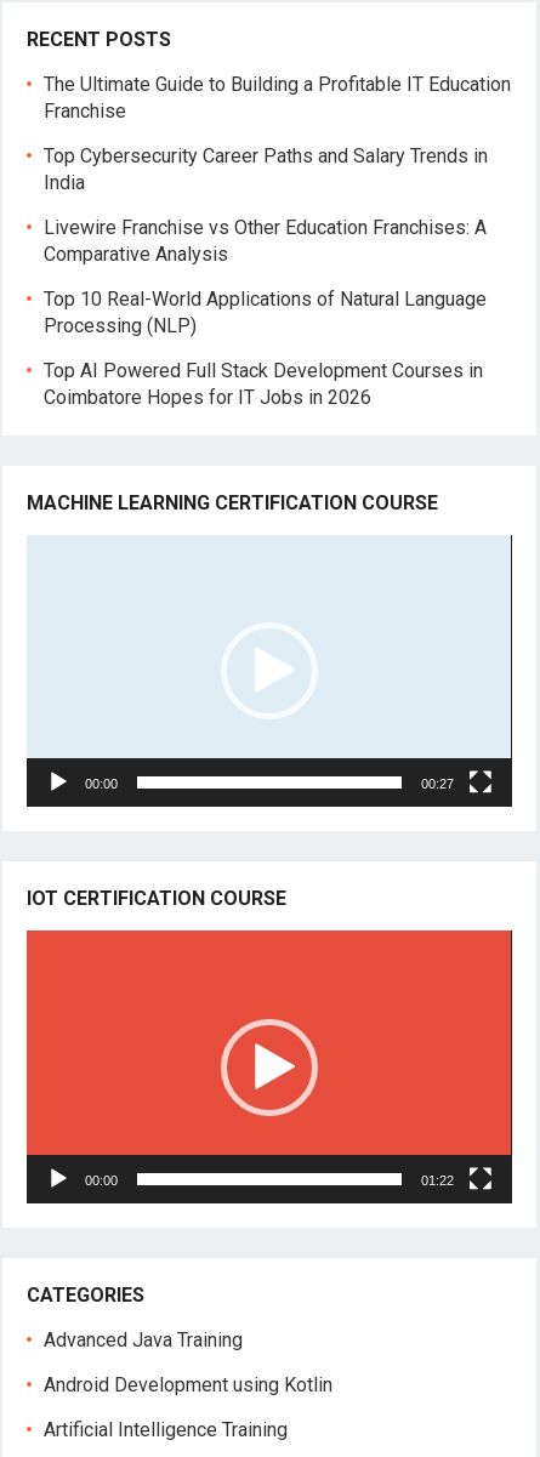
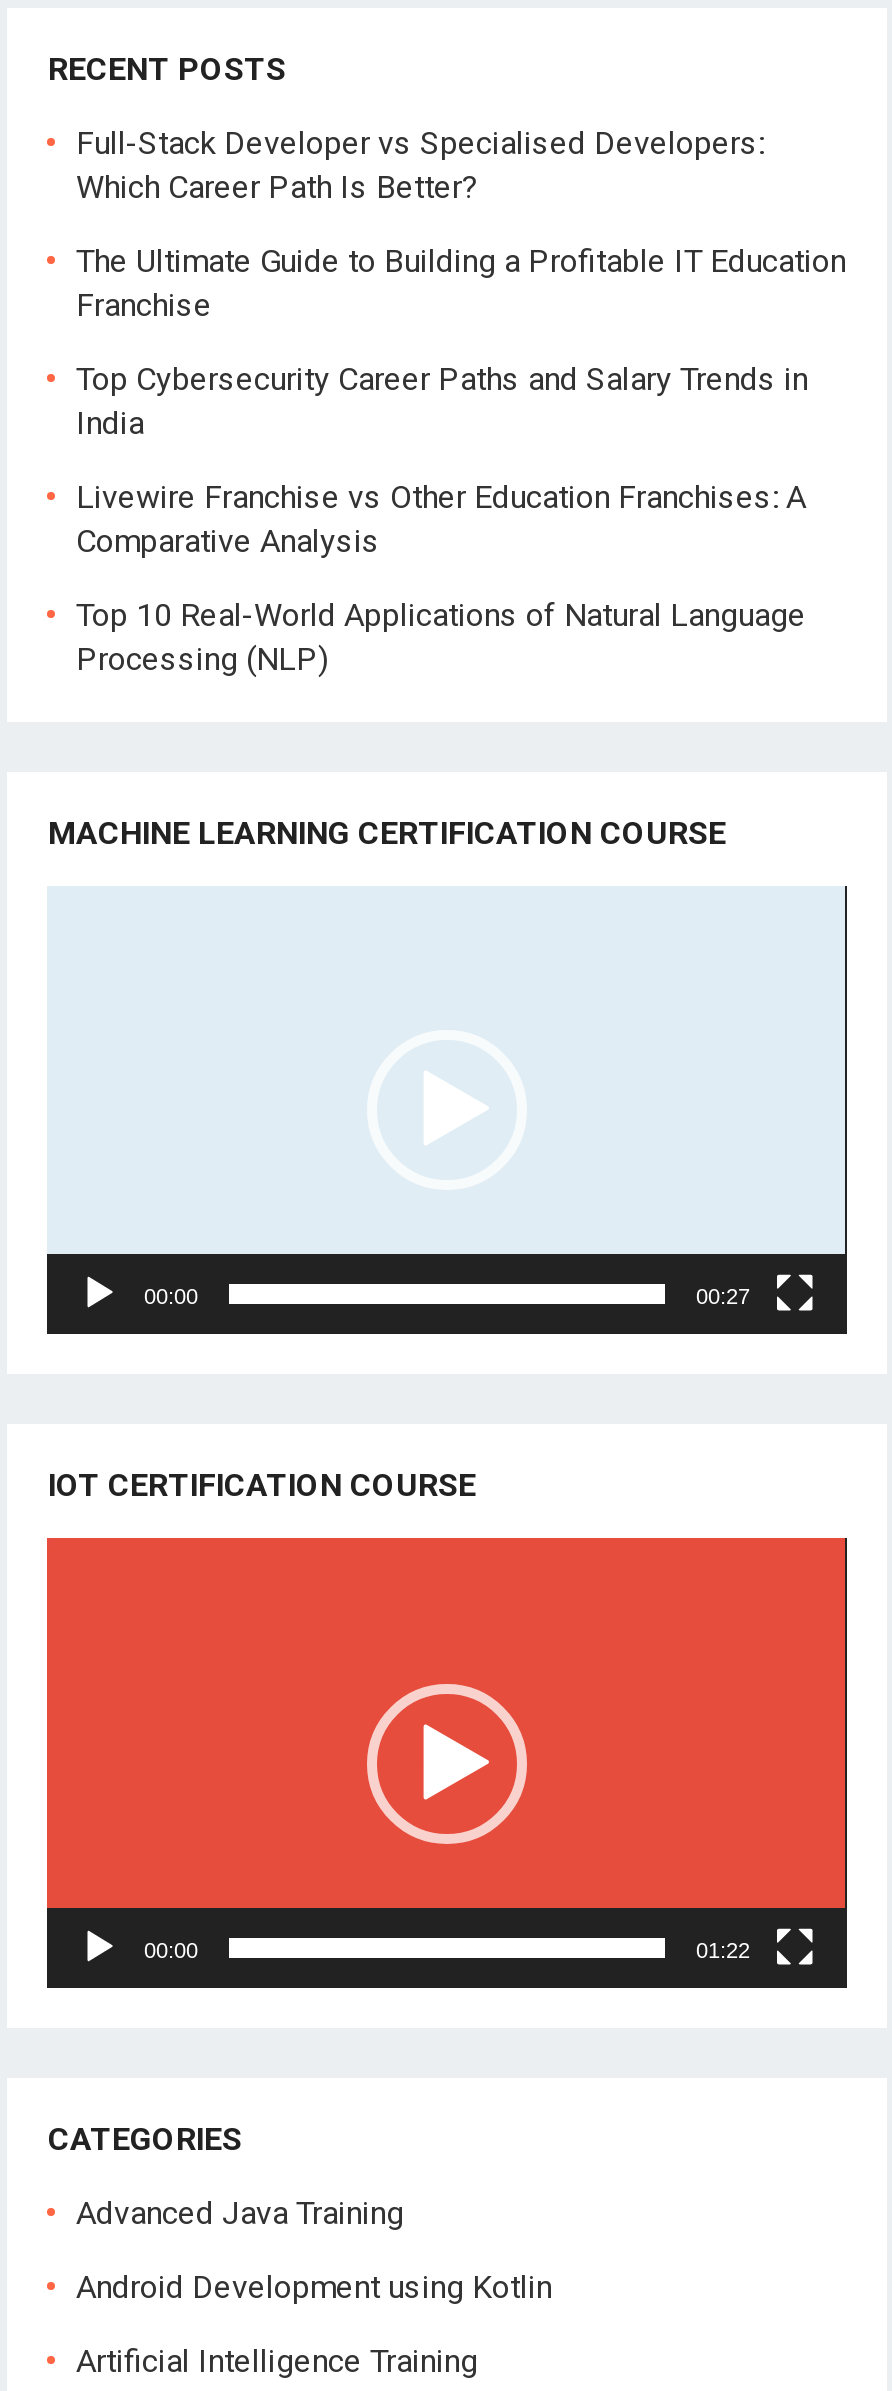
none -> [76,124,764,206] Full-Stack Developer vs Specialised Developers: | Which Career Path Is Better?
moved [44,73,511,337] -> [76,242,846,678]: The Ultimate Guide to Building a Profitable IT Education | Franchise | Top Cybersecurity Career Paths and Salary Trends in | India | Livewire Franchise vs Other Education Franchises: A | Comparative Analysis | Top 10 Real-World Applications of Natural Language | Processing (NLP)
[44,359,484,409] Top AI Powered Full Stack Development Courses in | Coimbatore Hopes for IT Jobs in 2026 -> none

